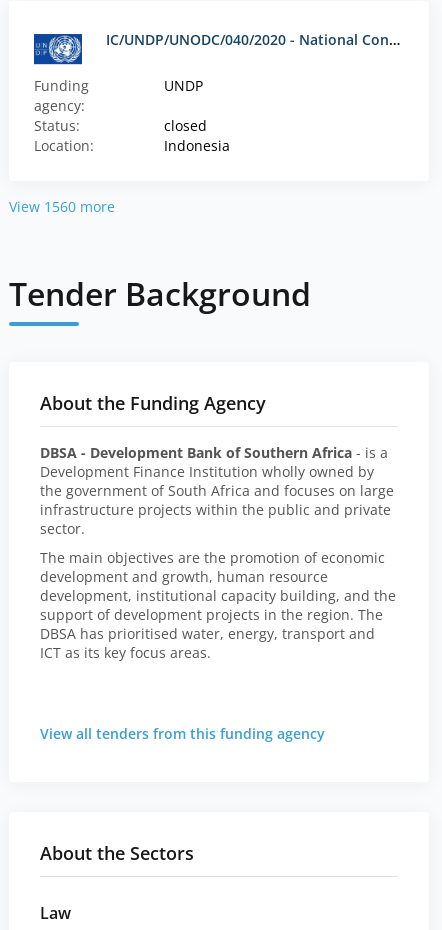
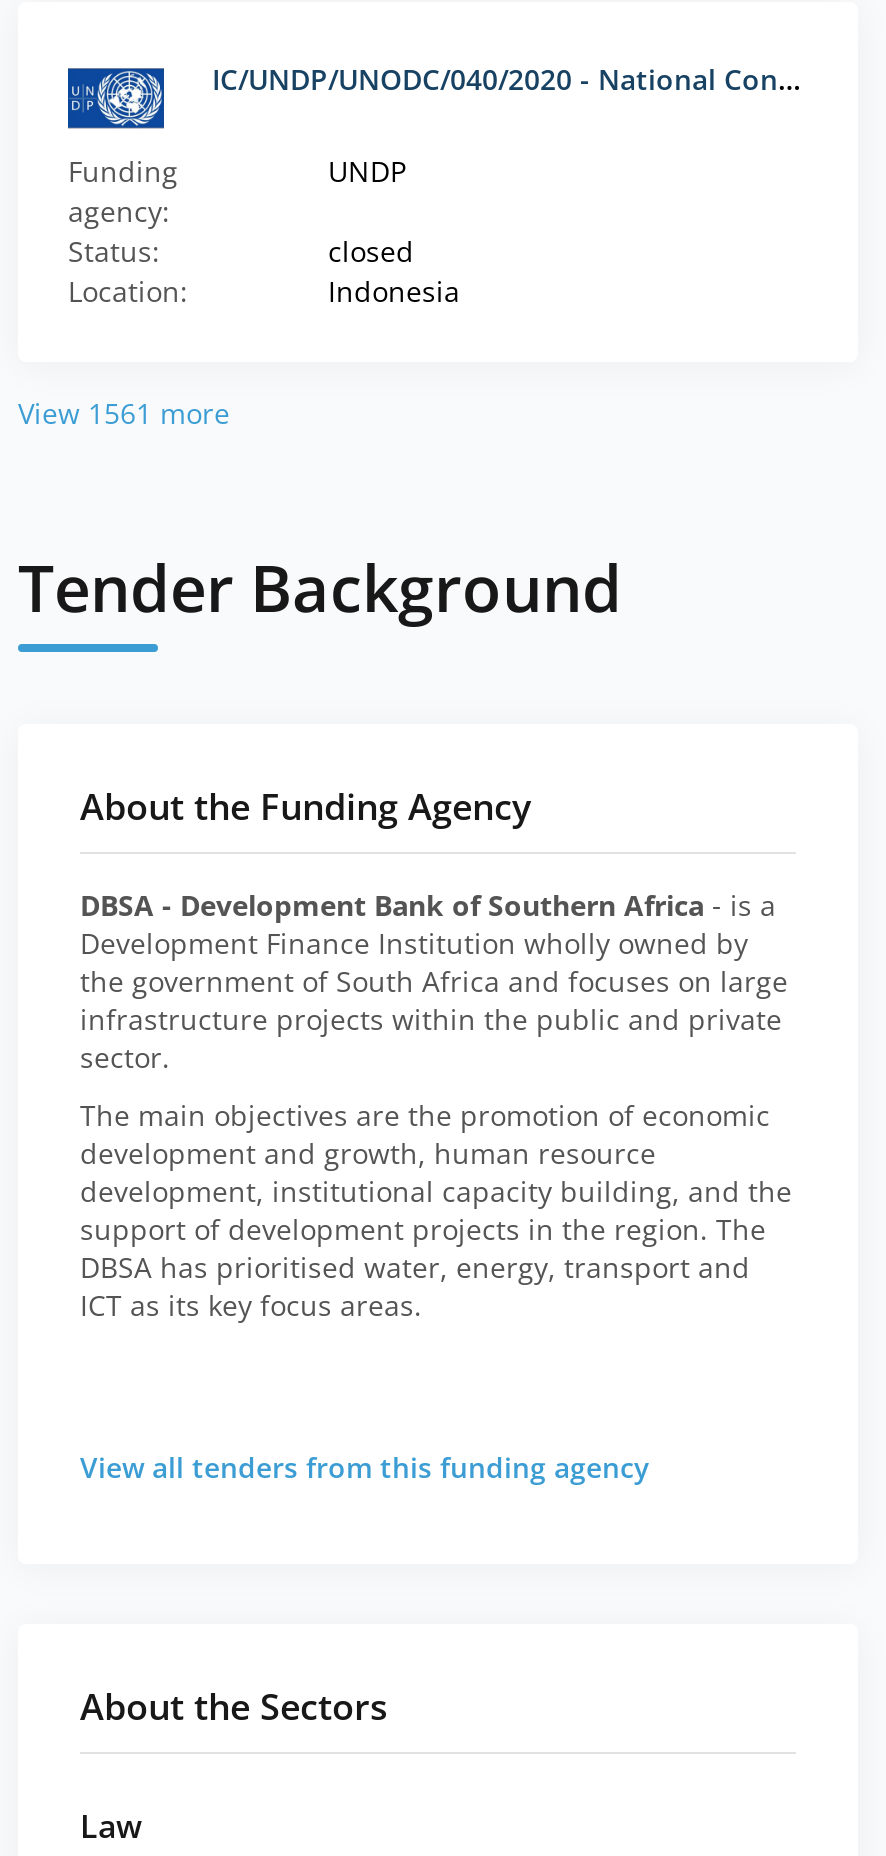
[9,197,115,216] View 1560 more -> [18,393,230,431] View 1561 more

